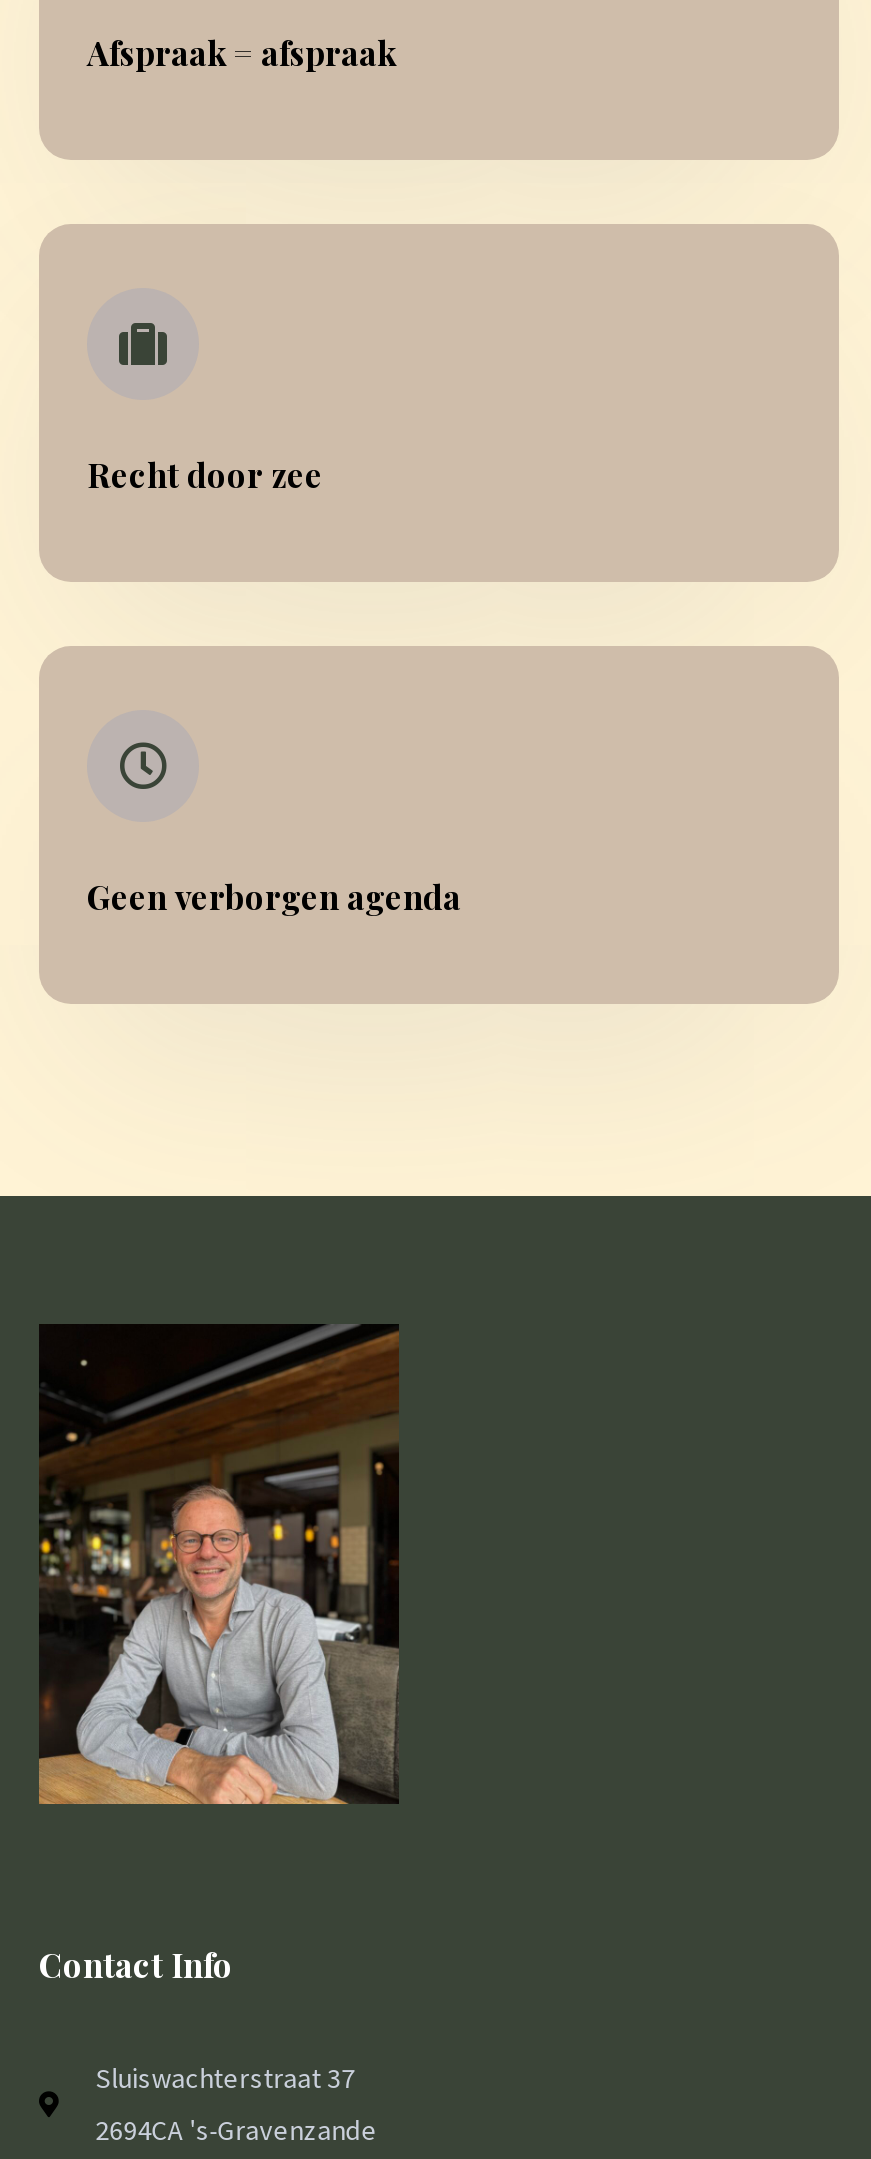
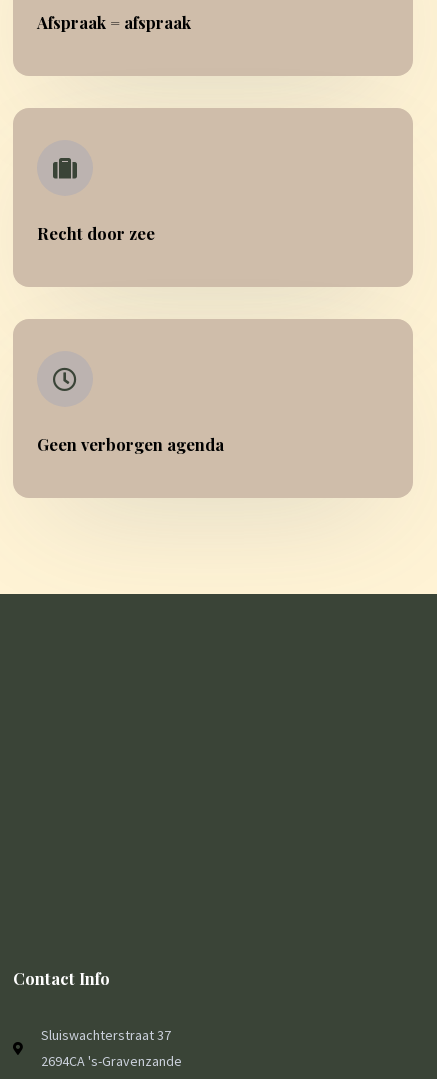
[37,1324,399,1806] [image] -> none

